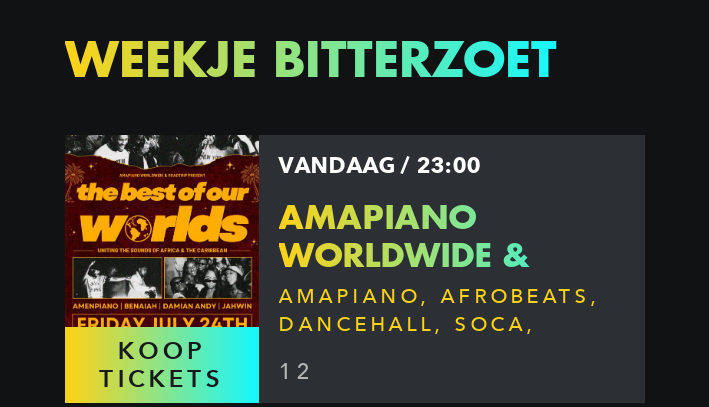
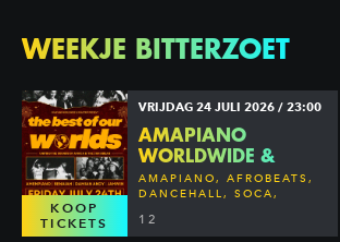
[278,152,480,180] VANDAAG / 23:00 -> [138,100,321,115] VRIJDAG 24 JULI 2026 / 23:00

